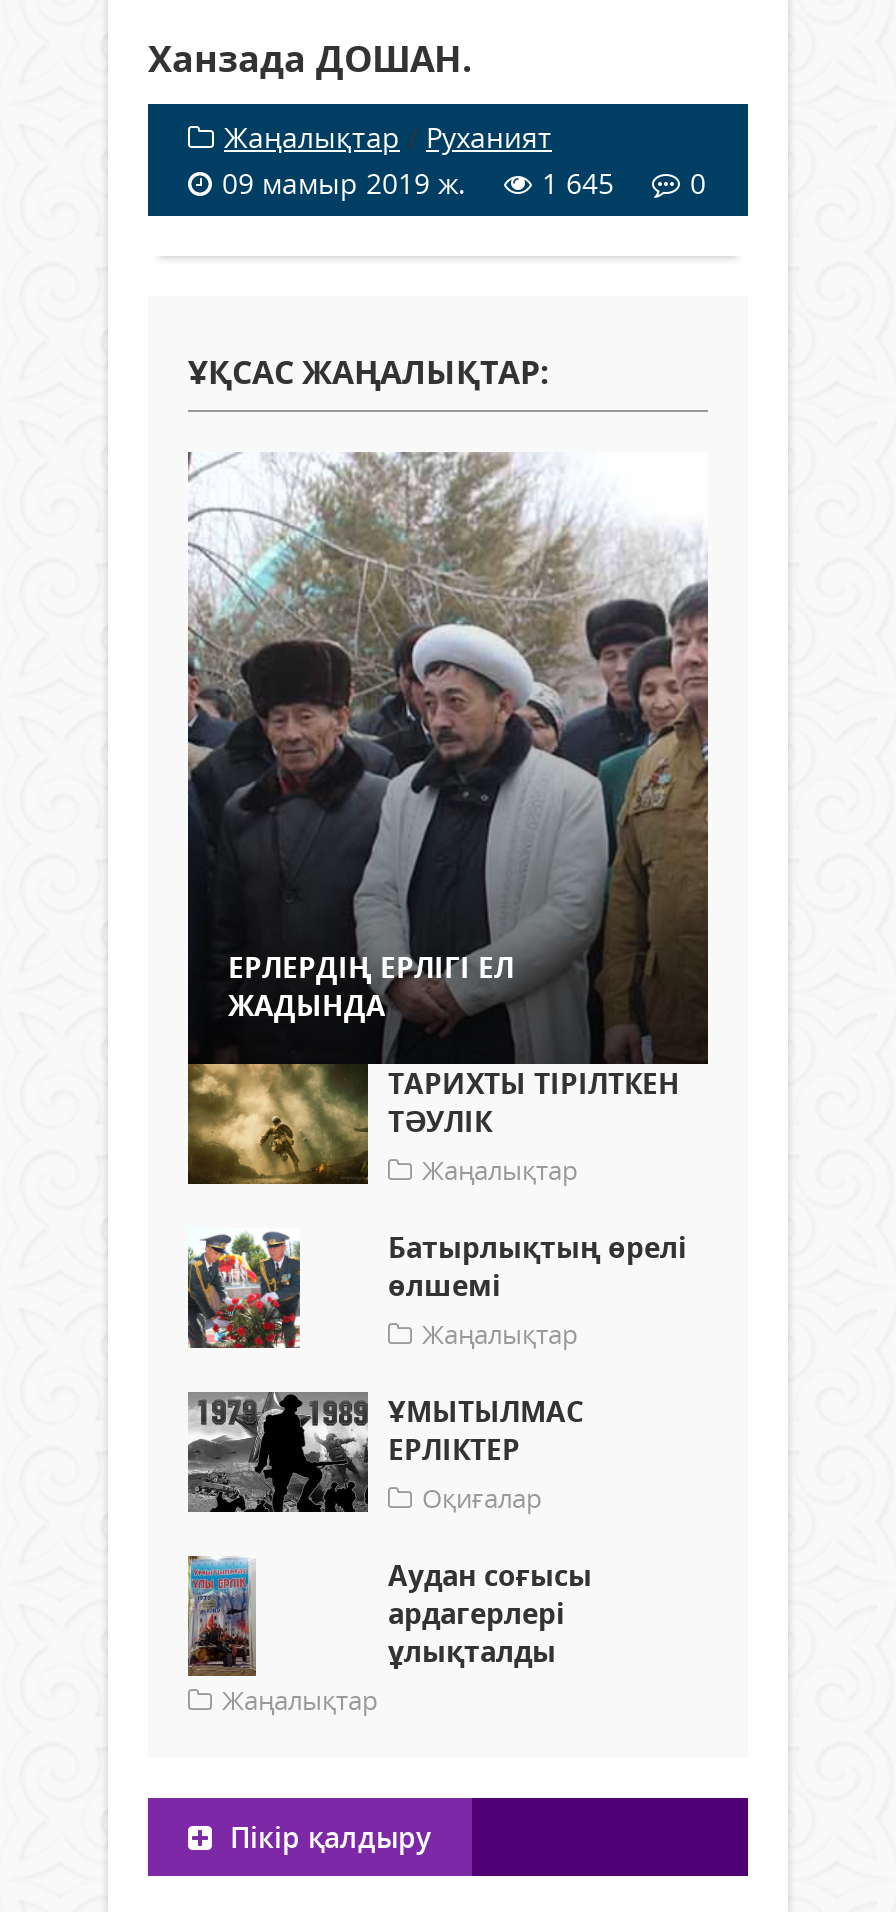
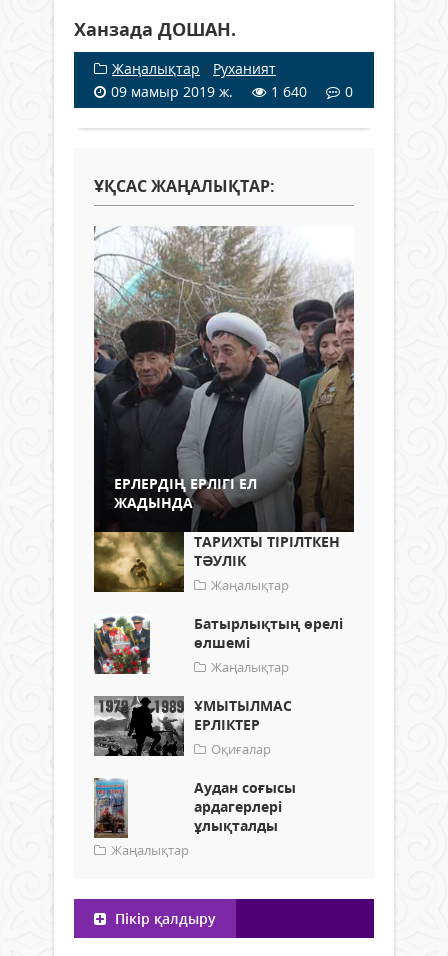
[222,165,706,203] 09 мамыр 2019 ж. 1 645 0 -> [111,82,353,101] 09 мамыр 2019 ж. 1 640 0

